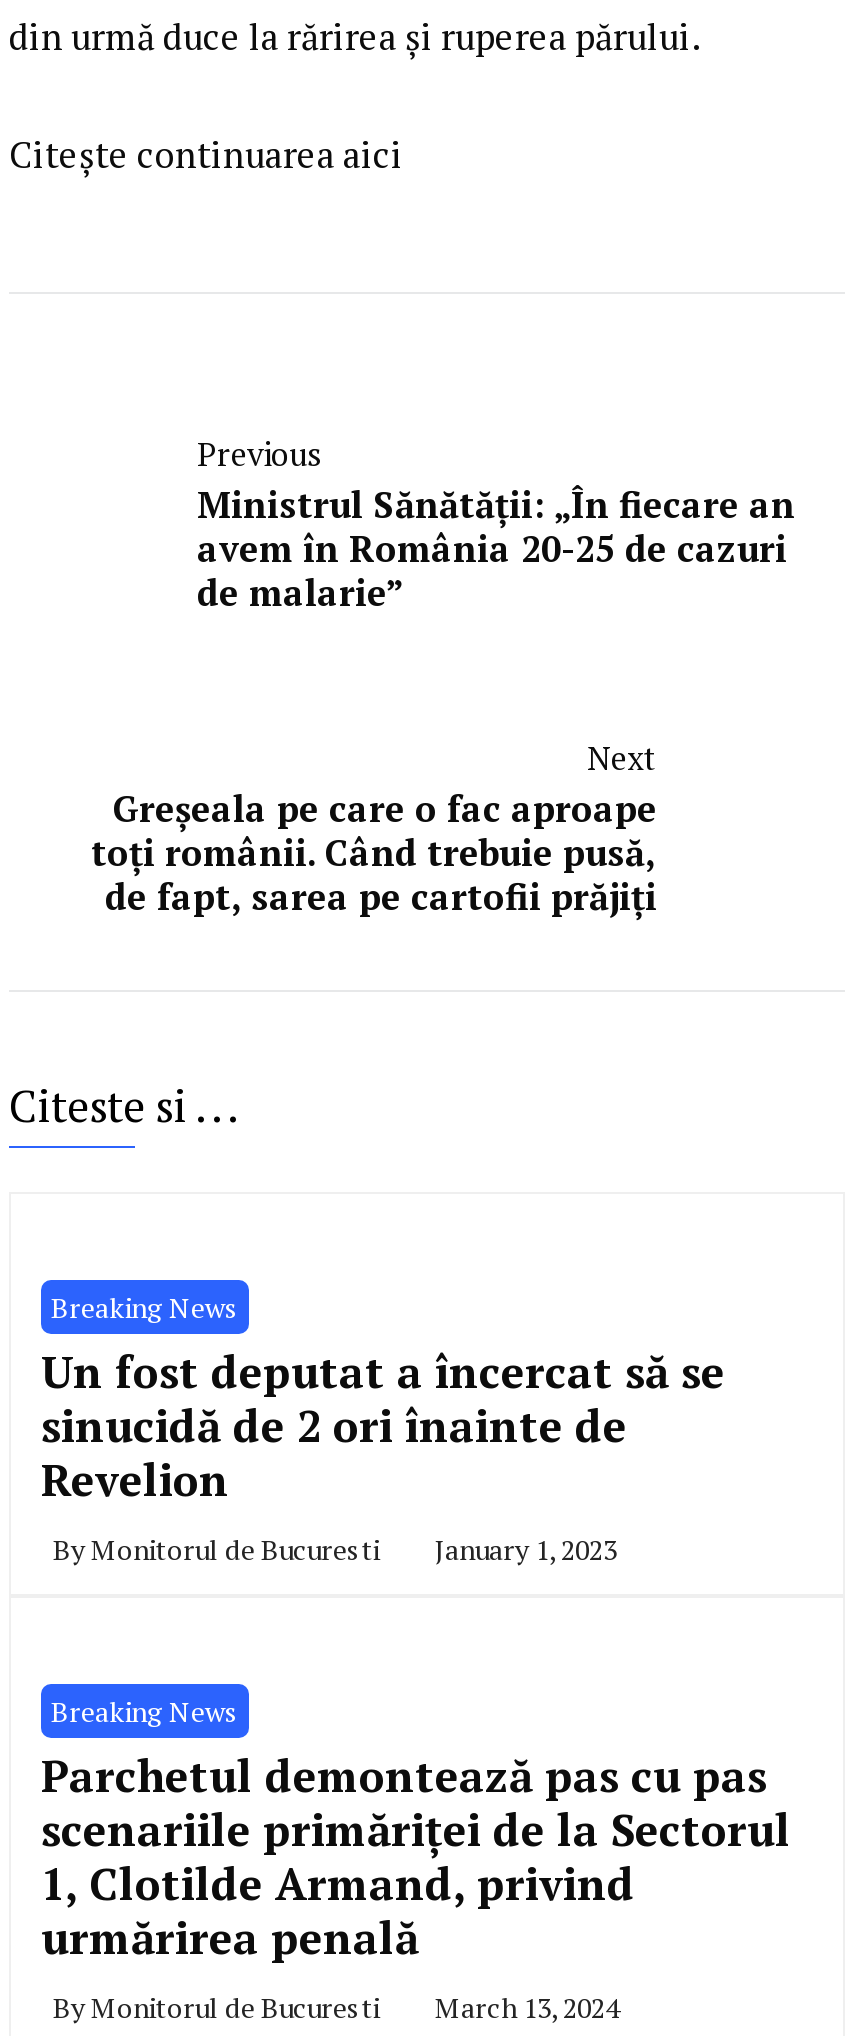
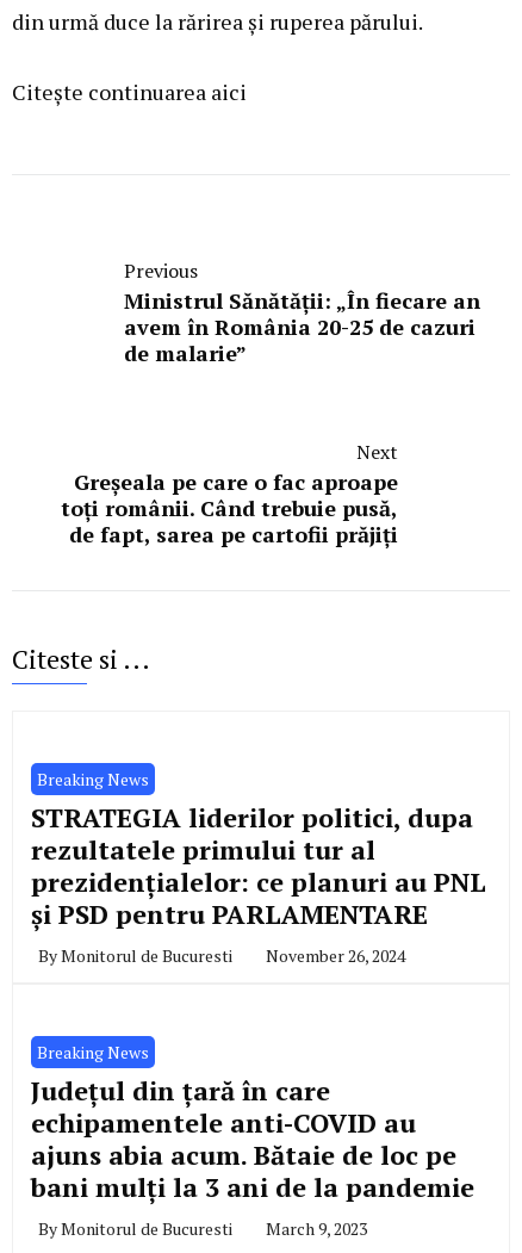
[41,1342,725,1508] Un fost deputat a încercat să se | sinucidă de 2 ori înainte de | Revelion -> [31,800,486,931] STRATEGIA liderilor politici, dupa | rezultatele primului tur al | prezidențialelor: ce planuri au PNL | și PSD pentru PARLAMENTARE
[53,1530,617,1568] ByMonitorul de Bucuresti January 1, 2023 -> [38,944,405,967] ByMonitorul de Bucuresti November 26, 2024
[41,1746,791,1966] Parchetul demontează pas cu pas | scenariile primăriței de la Sectorul | 1, Clotilde Armand, privind | urmărirea penală -> [31,1073,474,1204] Județul din țară în care | echipamentele anti-COVID au | ajuns abia acum. Bătaie de loc pe | bani mulți la 3 ani de la pandemie
[53,1988,619,2026] ByMonitorul de Bucuresti March 13, 2024 -> [38,1217,367,1240] ByMonitorul de Bucuresti March 9, 2023

